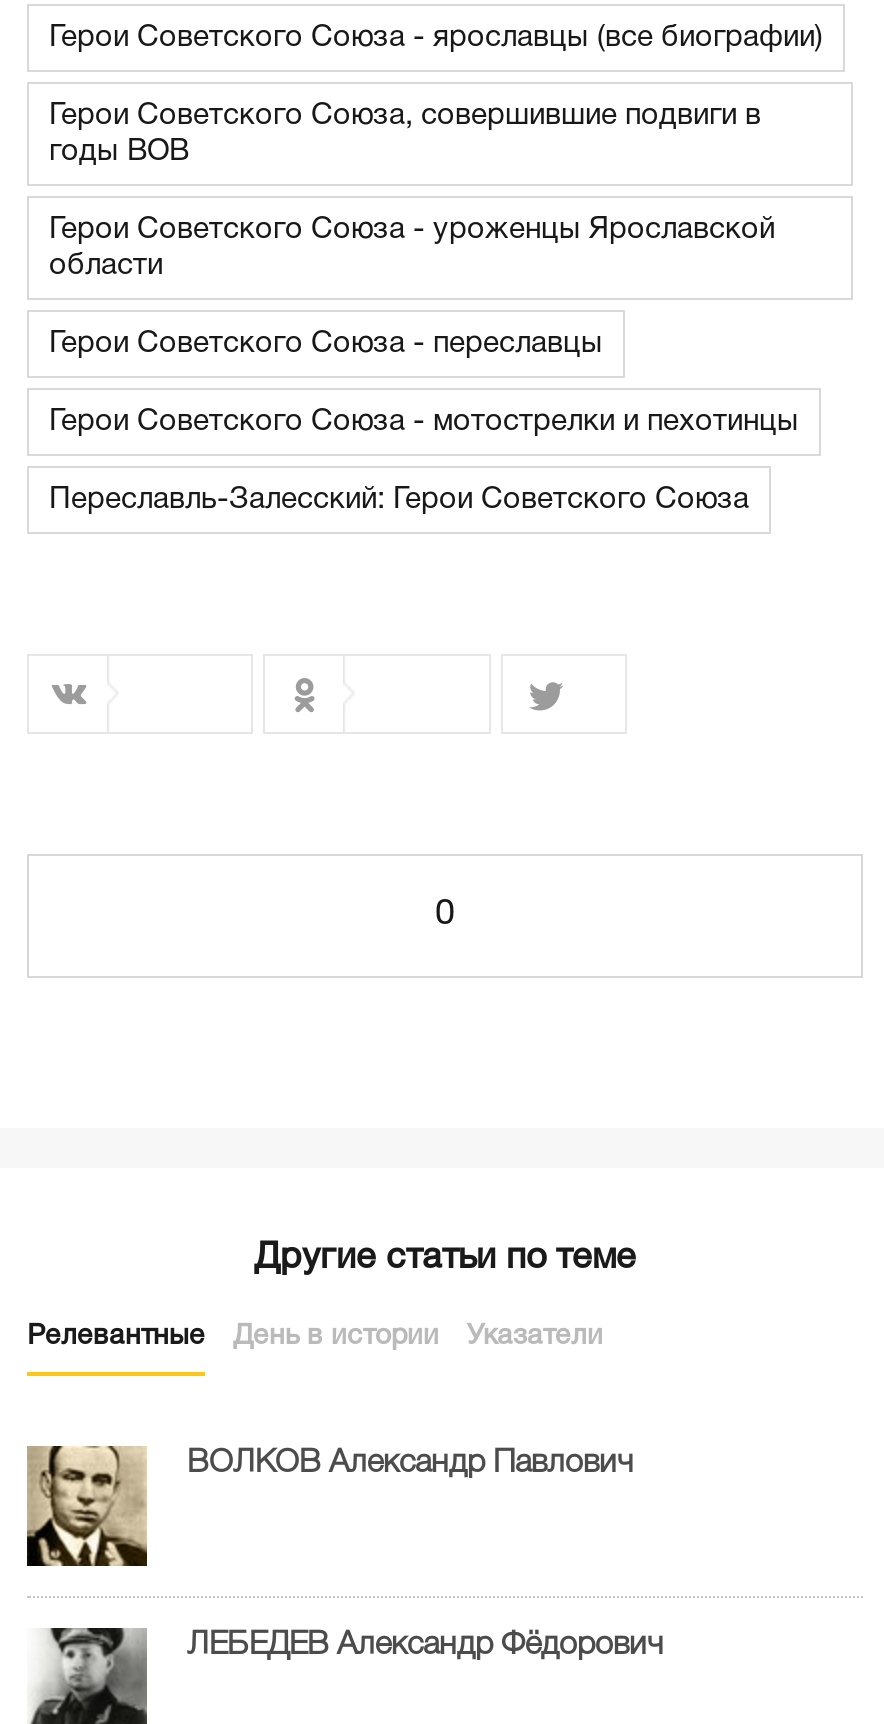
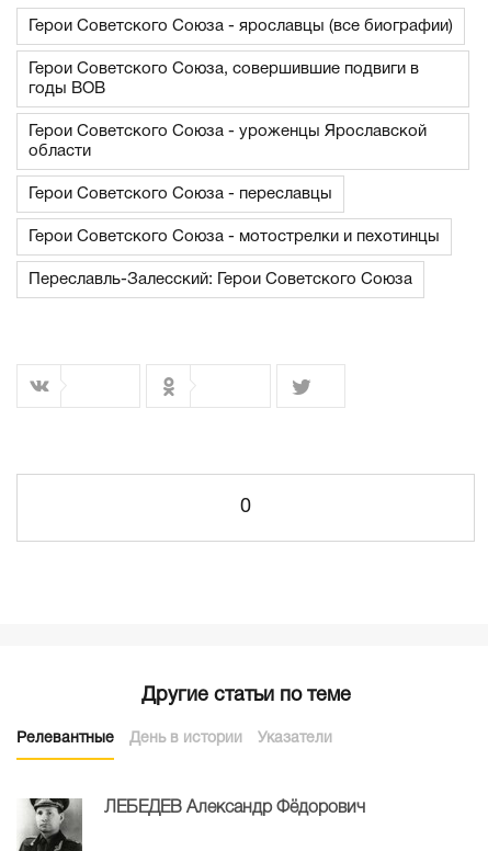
[25,1444,633,1568] [image] | ВОЛКОВ Александр Павлович -> none

